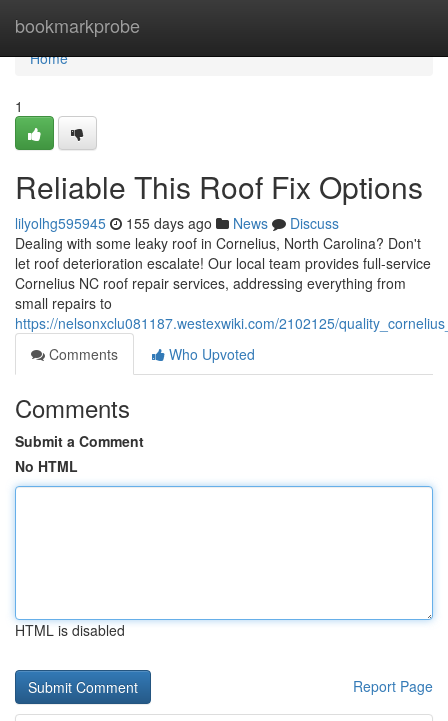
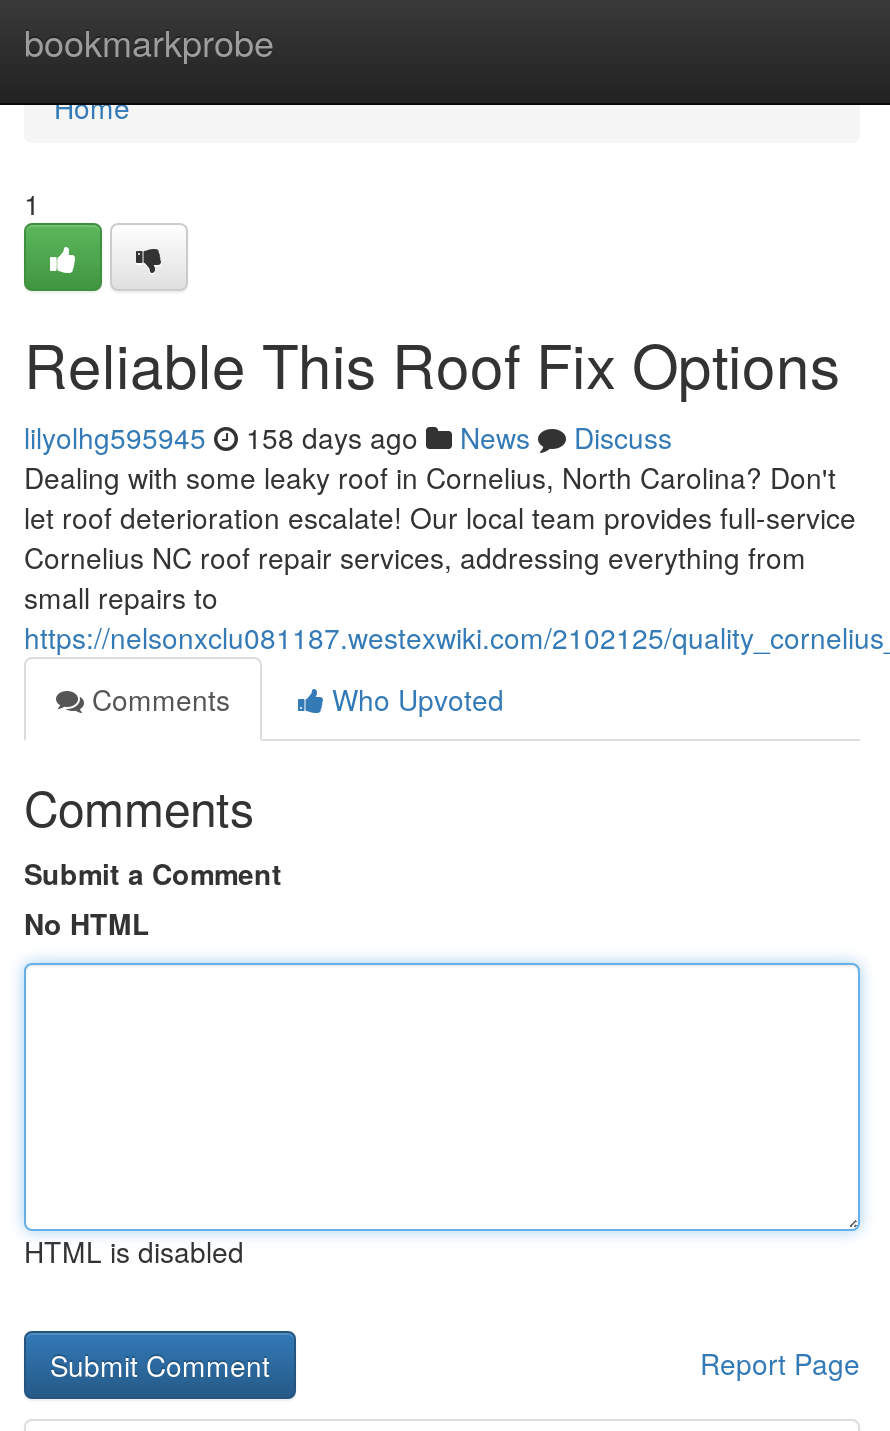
[15,213,339,233] lilyolhg595945 155 days ago News Discuss -> [24,417,672,457] lilyolhg595945 158 days ago News Discuss

